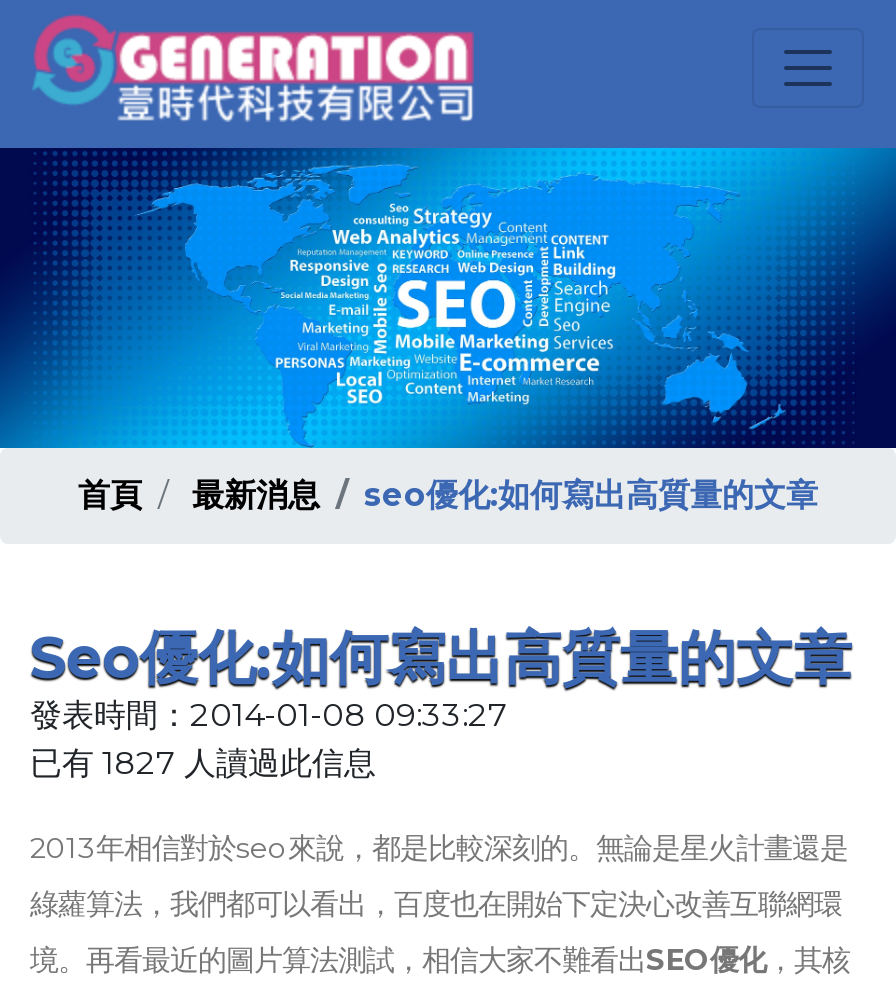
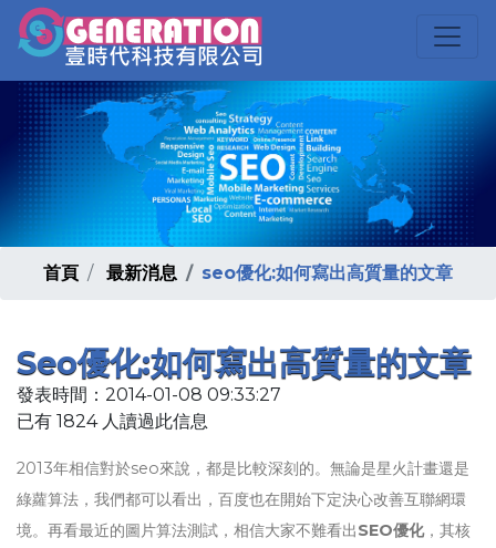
[30,744,376,782] 已有 1827 人讀過此信息 -> [17,411,208,432] 已有 1824 人讀過此信息

